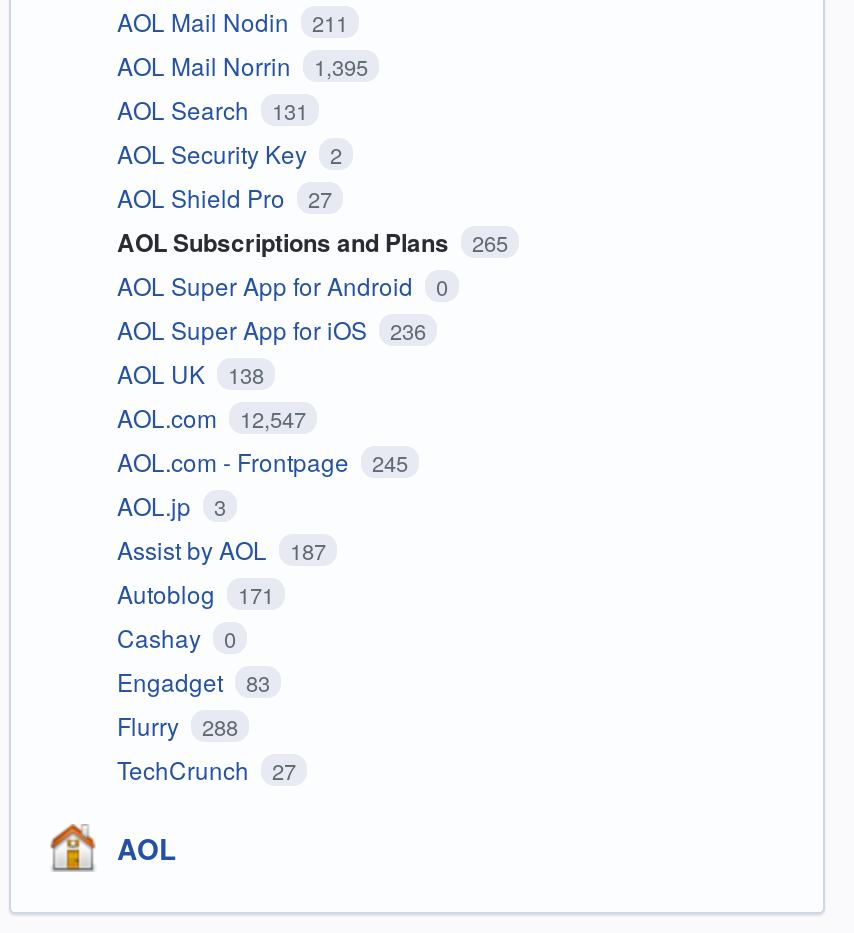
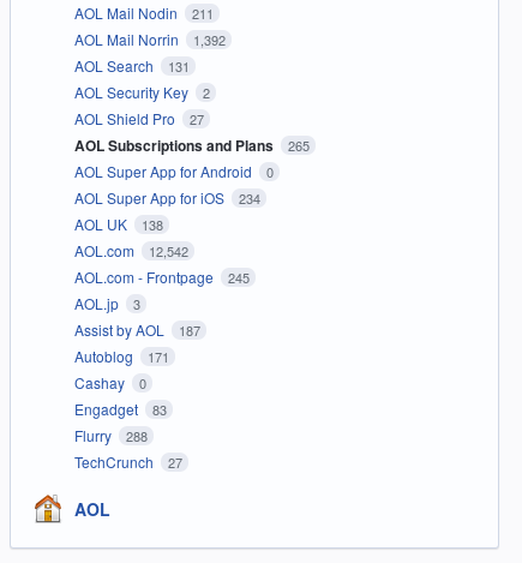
[117,49,368,83] AOL Mail Norrin 1,395 -> [74,29,225,50] AOL Mail Norrin 1,392
[117,313,426,347] AOL Super App for iOS 236 -> [74,188,260,208] AOL Super App for iOS 234
[117,401,306,435] AOL.com 12,547 -> [74,240,188,261] AOL.com 12,542

